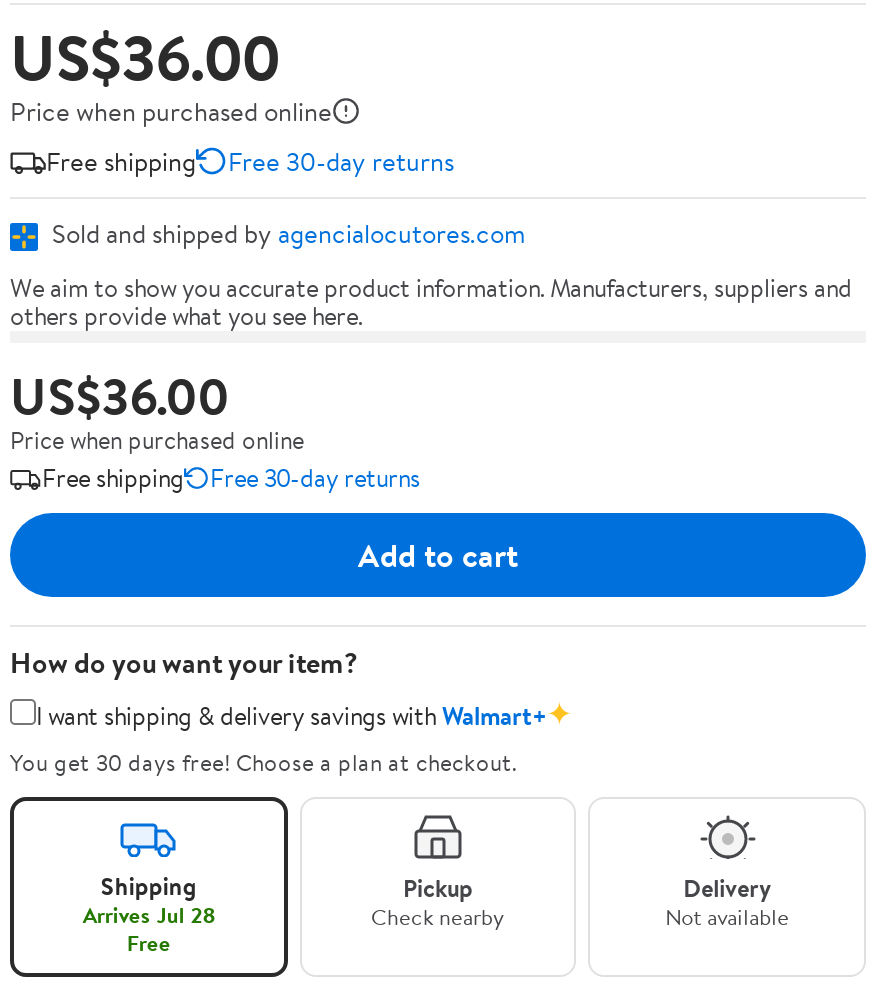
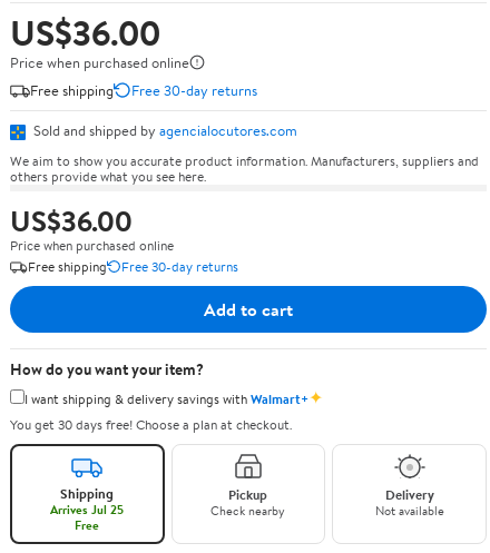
[83,899,215,931] Arrives Jul 28 -> [50,501,124,519] Arrives Jul 25

